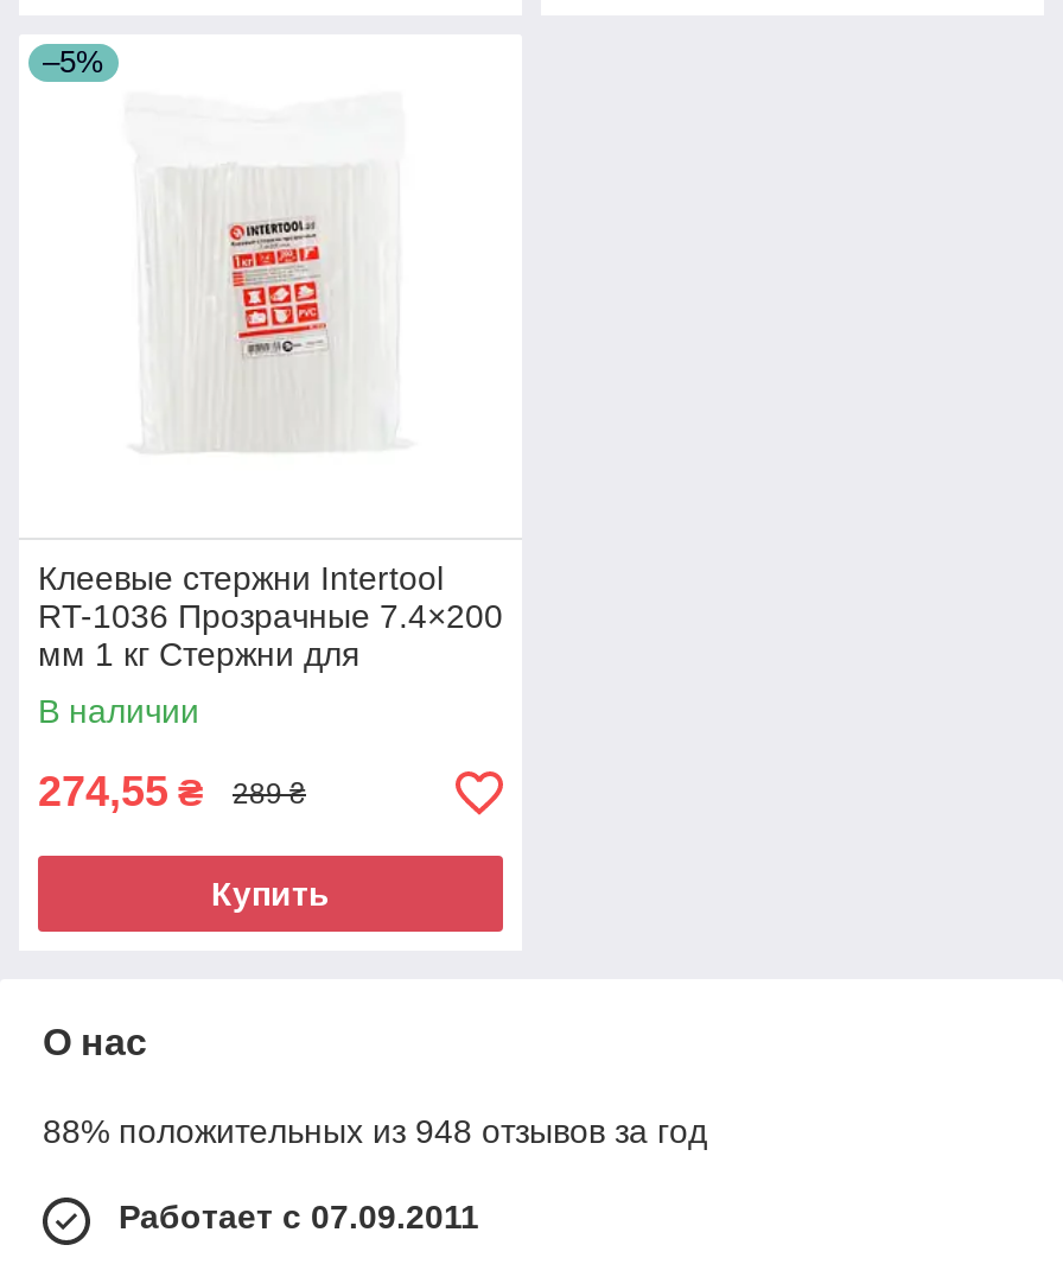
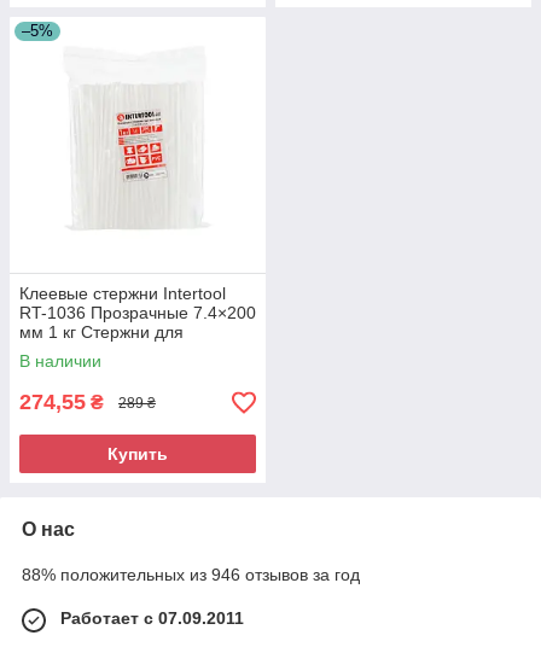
[43,1113,707,1151] 88% положительных из 948 отзывов за год -> [22,565,360,585] 88% положительных из 946 отзывов за год

